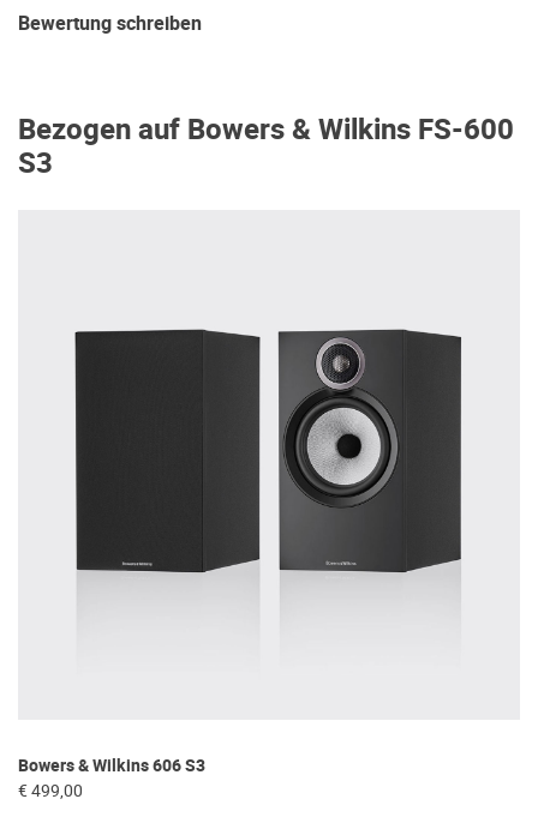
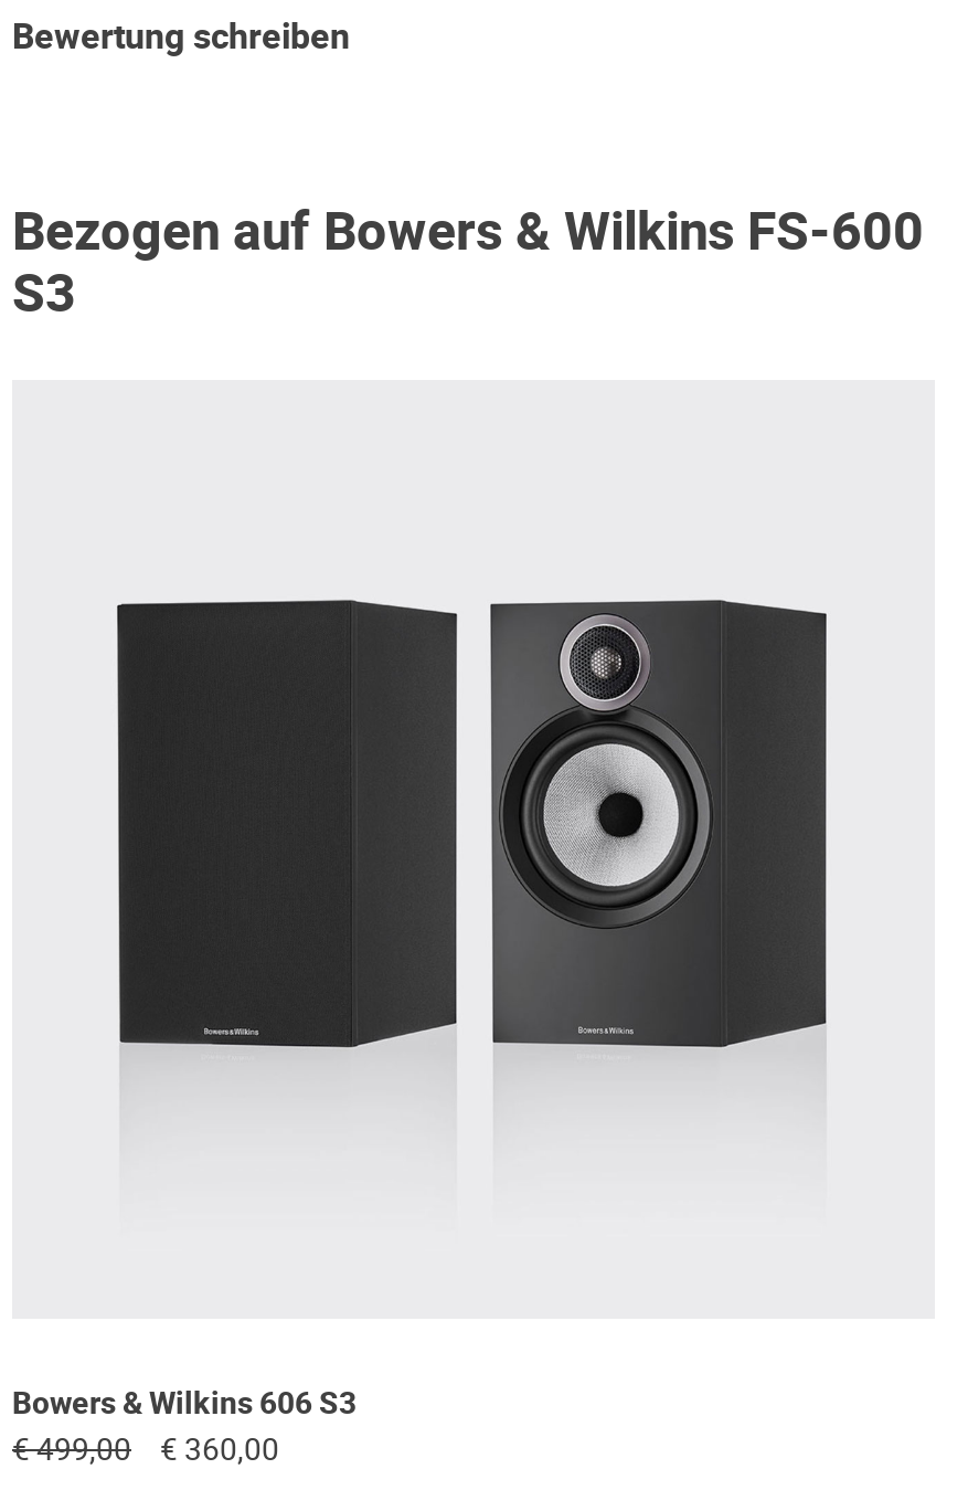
none -> [160,1427,279,1471] € 360,00

